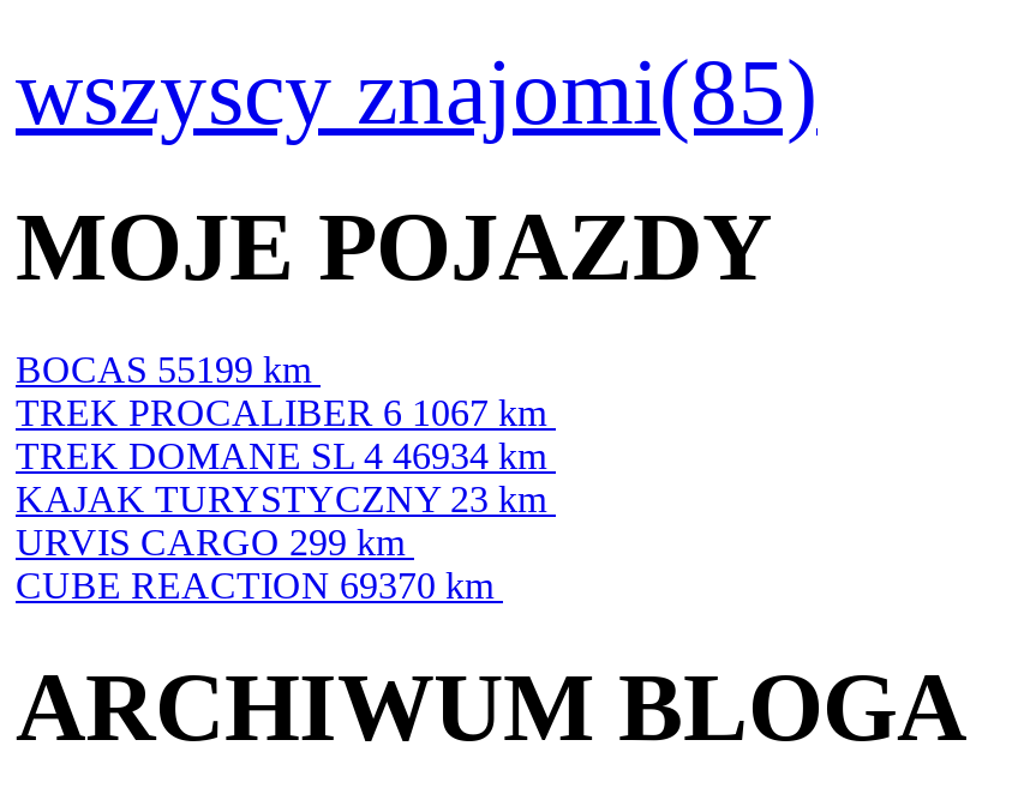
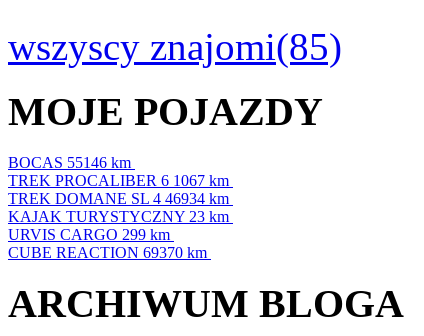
[16,348,311,389] BOCAS 55199 km -> [8,154,131,171] BOCAS 55146 km

